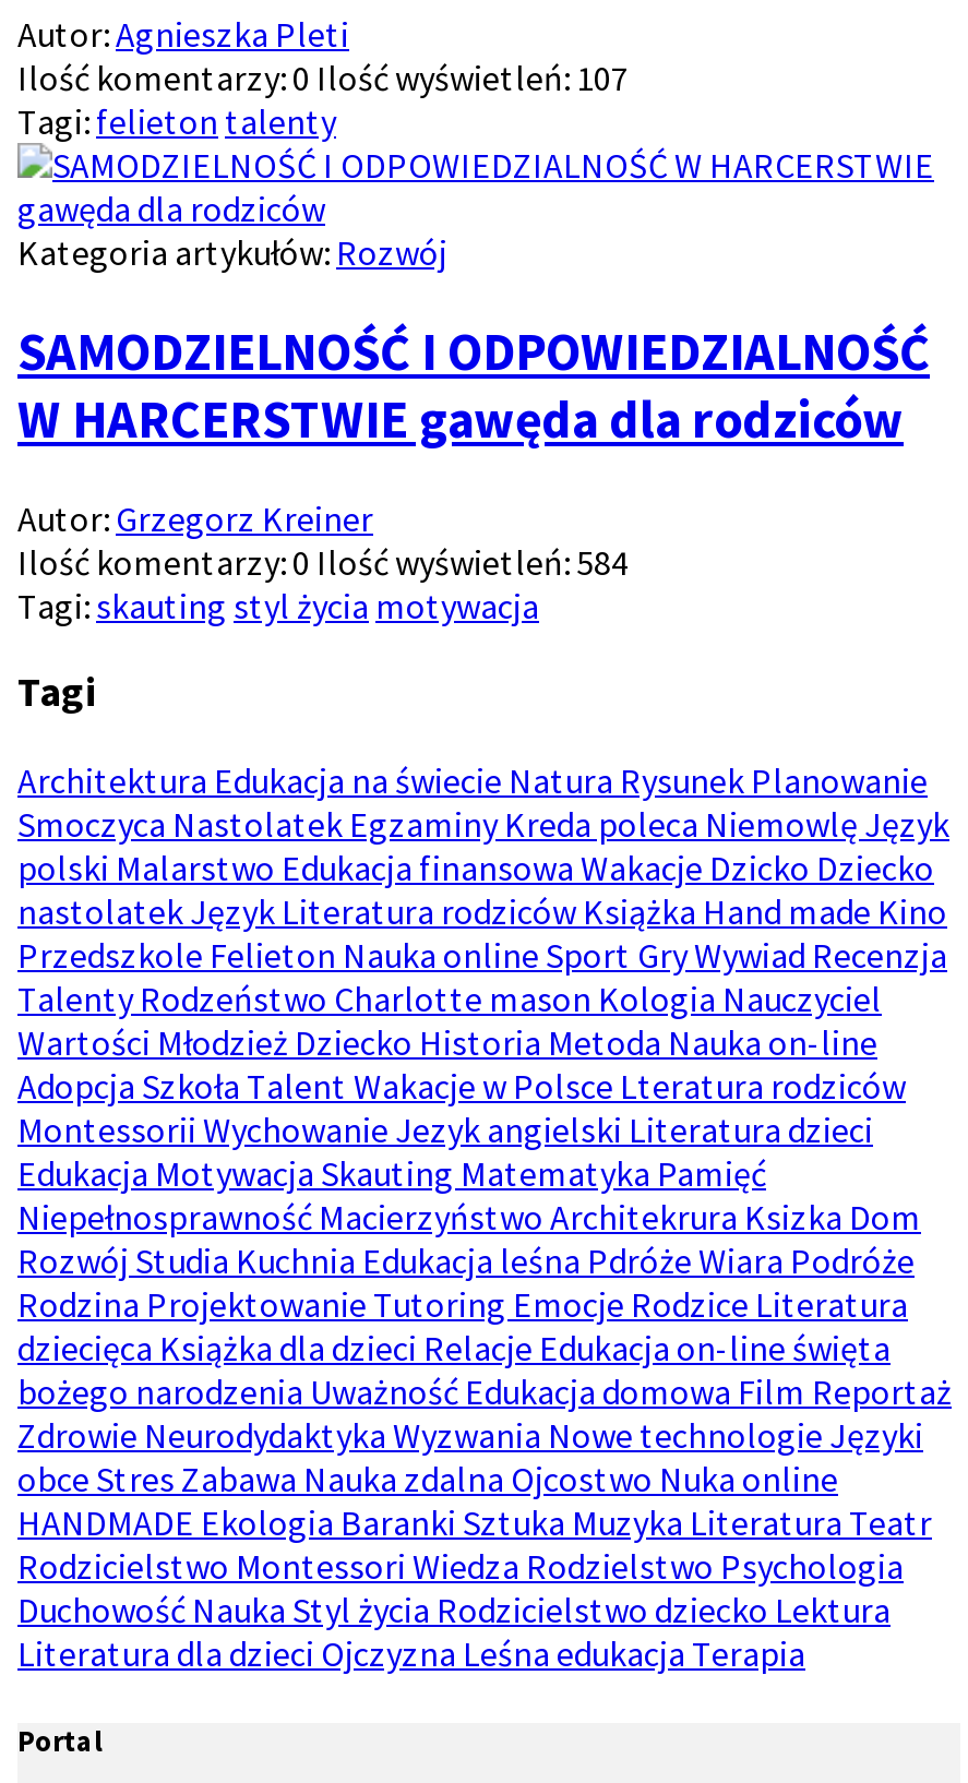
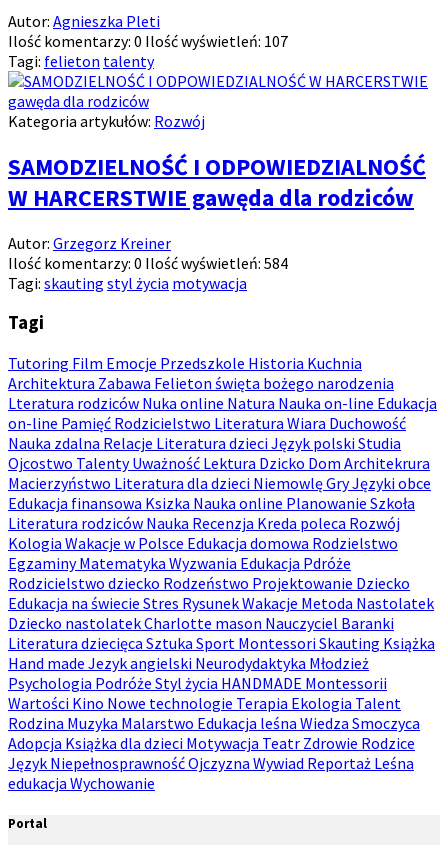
[17,758,952,1675] Architektura Edukacja na świecie Natura Rysunek Planowanie | Smoczyca Nastolatek Egzaminy Kreda poleca Niemowlę Język | polski Malarstwo Edukacja finansowa Wakacje Dzicko Dziecko | nastolatek Język Literatura rodziców Książka Hand made Kino | Przedszkole Felieton Nauka online Sport GryWywiad Recenzja | Talenty Rodzeństwo Charlotte mason Kologia Nauczyciel | Wartości Młodzież Dziecko Historia Metoda Nauka on-line | Adopcja Szkoła Talent Wakacje w Polsce Lteratura rodziców | Montessorii Wychowanie Jezyk angielski Literatura dzieci | Edukacja Motywacja Skauting Matematyka Pamięć | Niepełnosprawność Macierzyństwo Architekrura Ksizka Dom | Rozwój Studia Kuchnia Edukacja leśna Pdróże Wiara Podróże | Rodzina Projektowanie Tutoring Emocje Rodzice Literatura | dziecięca Książka dla dzieci Relacje Edukacja on-line święta | bożego narodzenia Uważność Edukacja domowa Film Reportaż | Zdrowie Neurodydaktyka Wyzwania Nowe technologie Języki | obce Stres Zabawa Nauka zdalna Ojcostwo Nuka online | HANDMADE Ekologia Baranki Sztuka Muzyka Literatura Teatr | Rodzicielstwo Montessori Wiedza Rodzielstwo Psychologia | Duchowość Nauka Styl życia Rodzicielstwo dziecko Lektura | Literatura dla dzieci Ojczyzna Leśna edukacja Terapia -> [8,353,437,793] Tutoring Film Emocje Przedszkole Historia Kuchnia | Architektura Zabawa Felieton święta bożego narodzenia | Lteratura rodziców Nuka online Natura Nauka on-line Edukacja | on-line Pamięć Rodzicielstwo Literatura Wiara Duchowość | Nauka zdalna Relacje Literatura dzieci Język polski Studia | Ojcostwo Talenty Uważność Lektura Dzicko Dom Architekrura | Macierzyństwo Literatura dla dzieci Niemowlę GryJęzyki obce | Edukacja finansowa Ksizka Nauka online Planowanie Szkoła | Literatura rodziców Nauka Recenzja Kreda poleca Rozwój | Kologia Wakacje w Polsce Edukacja domowa Rodzielstwo | Egzaminy Matematyka Wyzwania Edukacja Pdróże | Rodzicielstwo dziecko Rodzeństwo Projektowanie Dziecko | Edukacja na świecie Stres RysunekWakacje Metoda Nastolatek | Dziecko nastolatek Charlotte mason Nauczyciel Baranki | Literatura dziecięca Sztuka Sport Montessori Skauting Książka | Hand made Jezyk angielski Neurodydaktyka Młodzież | Psychologia Podróże Styl życia HANDMADE Montessorii | Wartości Kino Nowe technologie Terapia Ekologia Talent | Rodzina Muzyka Malarstwo Edukacja leśna Wiedza Smoczyca | Adopcja Książka dla dzieci Motywacja Teatr Zdrowie Rodzice | Język Niepełnosprawność Ojczyzna Wywiad Reportaż Leśna | edukacja Wychowanie

